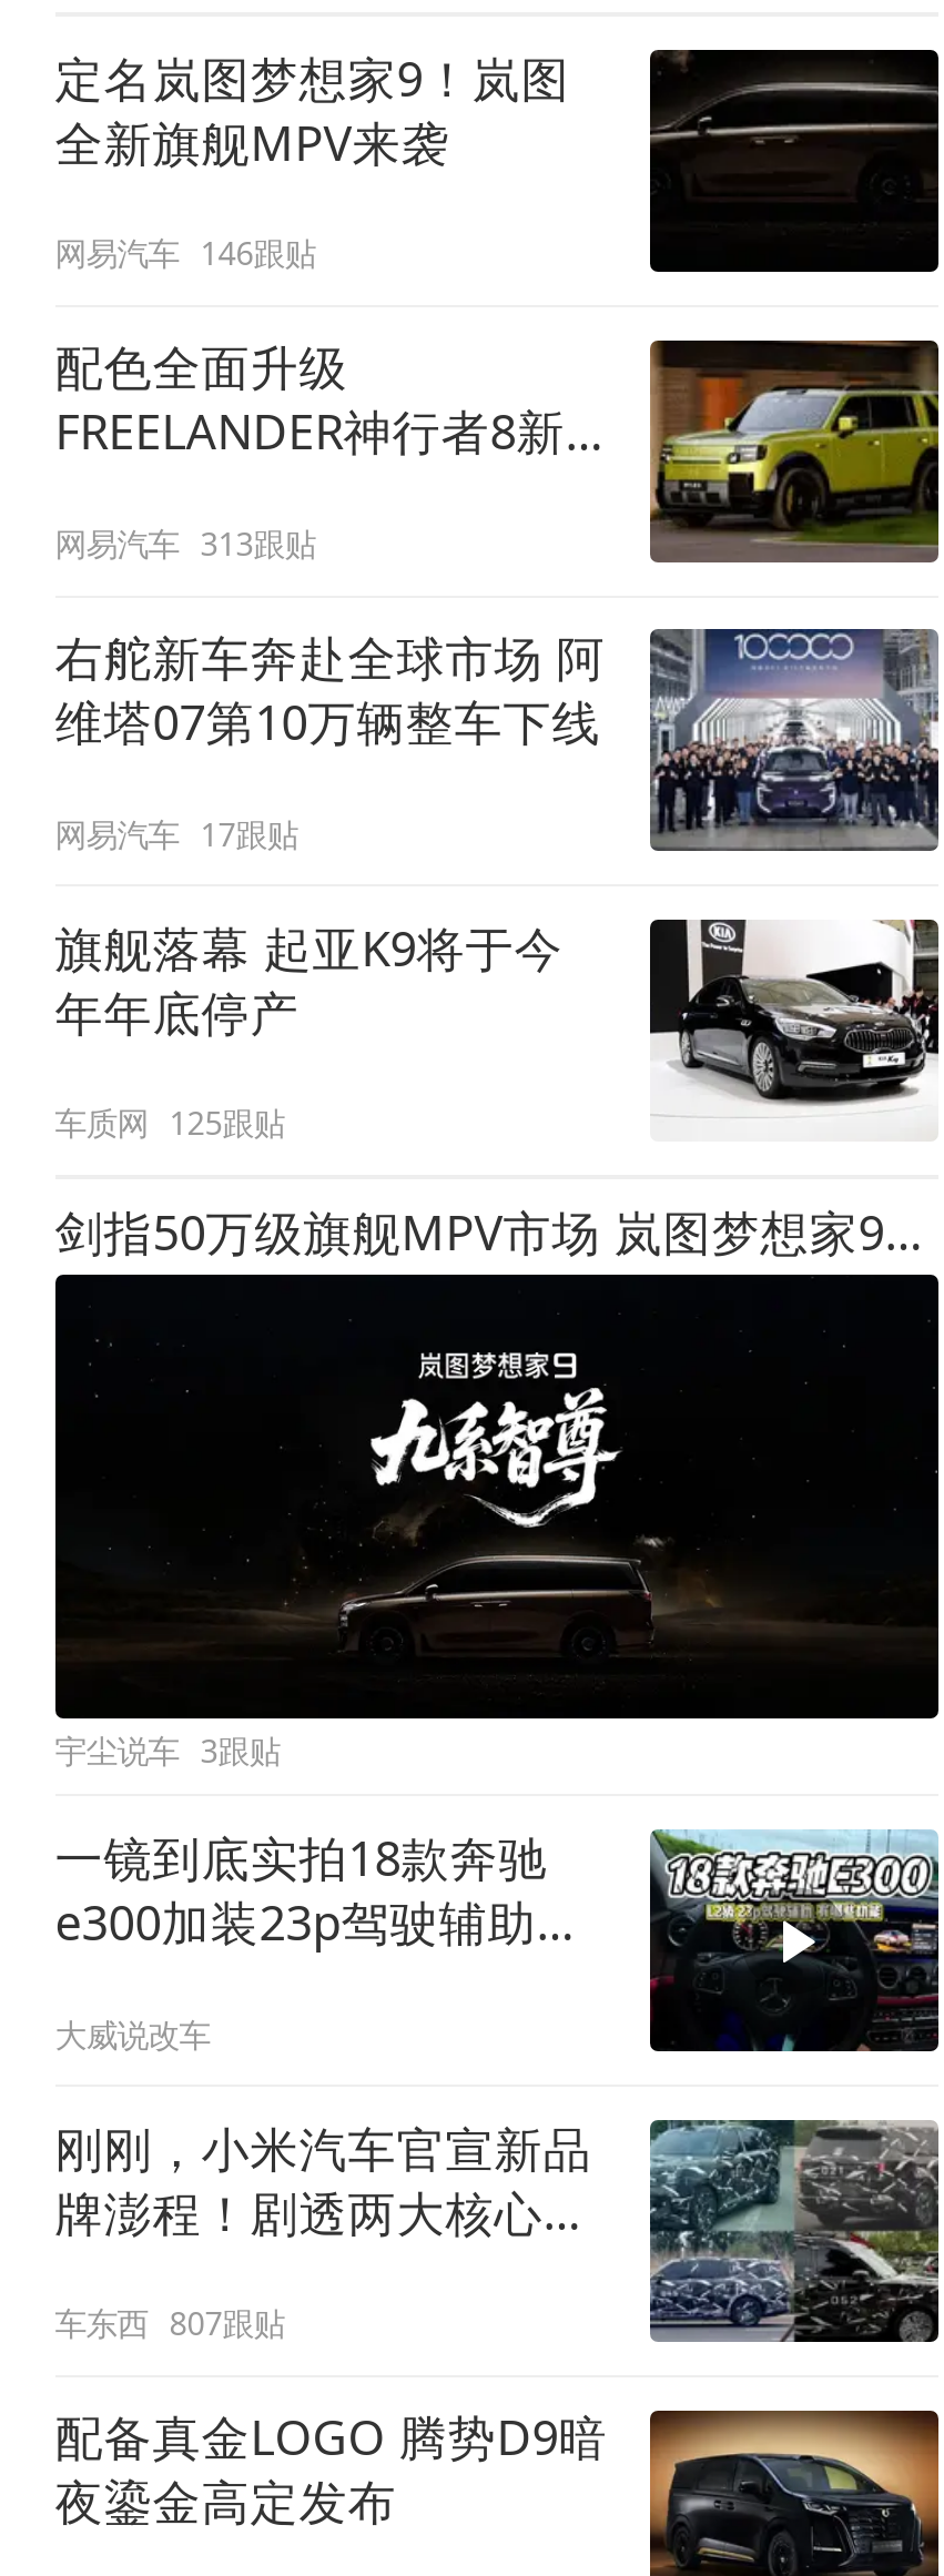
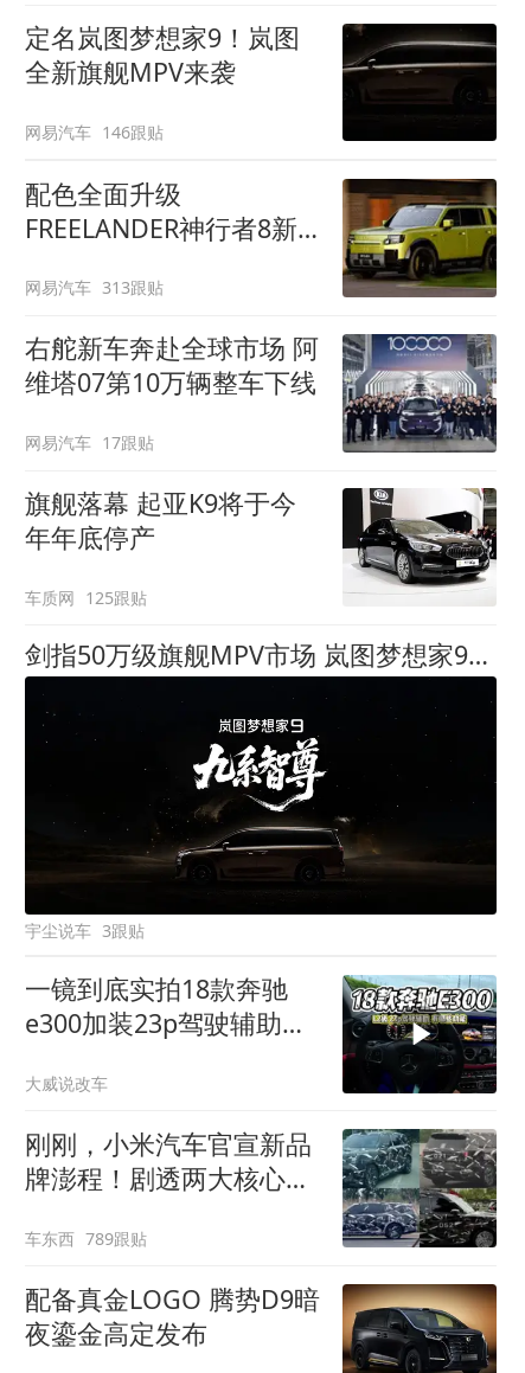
[55,2302,285,2344] 车东西 807跟贴 -> [25,1227,147,1249] 车东西 789跟贴

